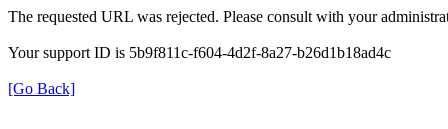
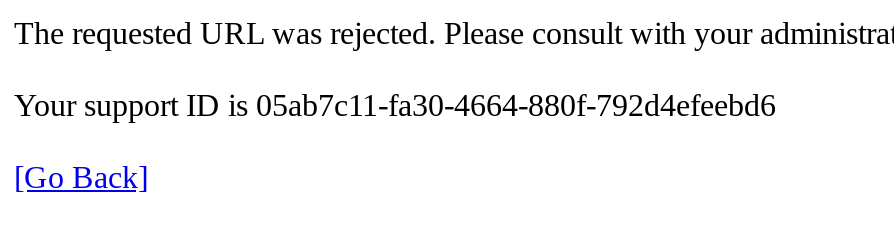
[8,44,391,61] Your support ID is 5b9f811c-f604-4d2f-8a27-b26d1b18ad4c -> [14,88,776,122] Your support ID is 05ab7c11-fa30-4664-880f-792d4efeebd6

